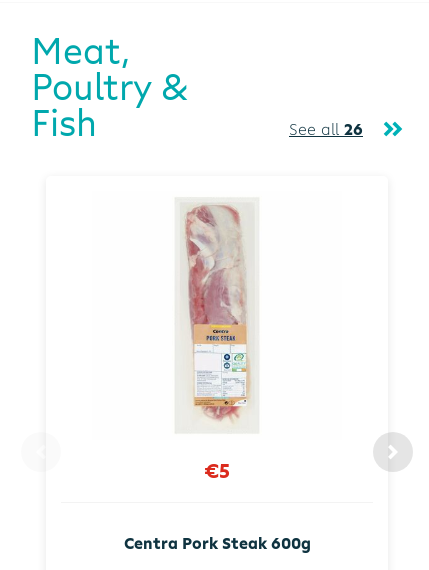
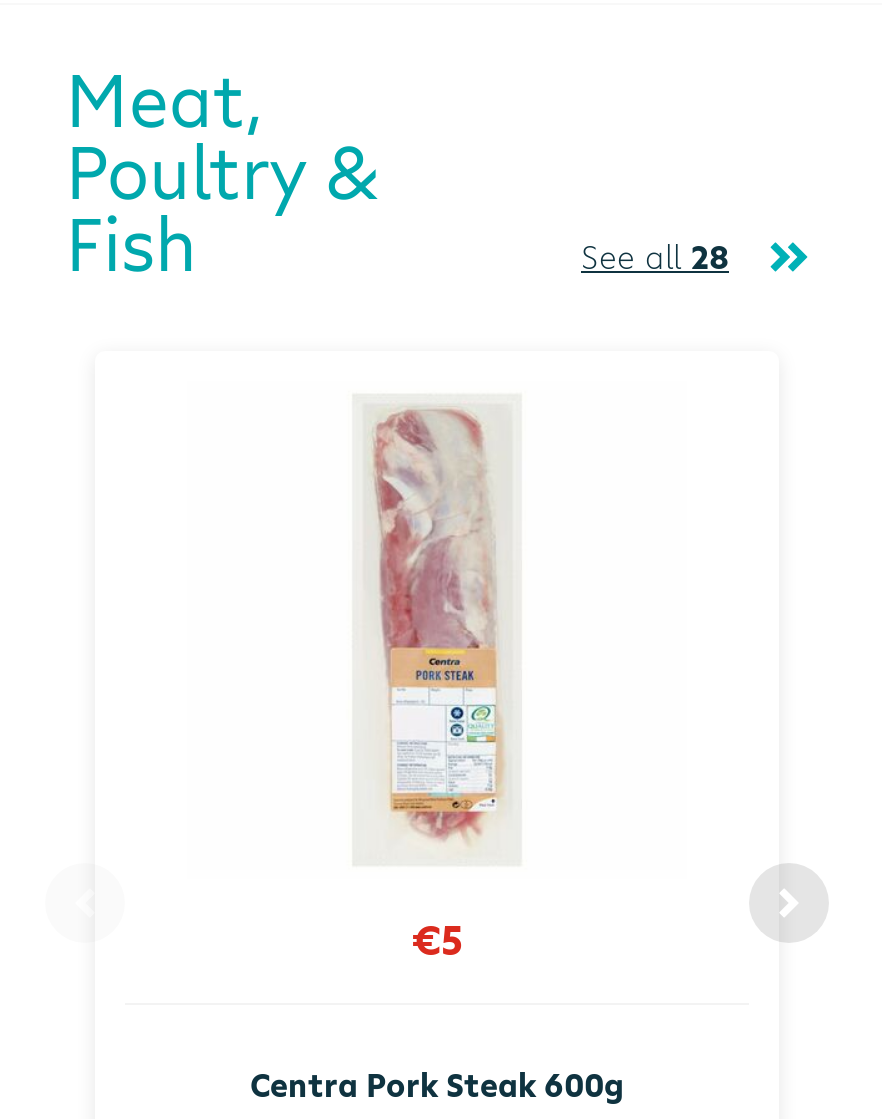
[289,118,363,140] See all 26 -> [581,235,729,279] See all 28

